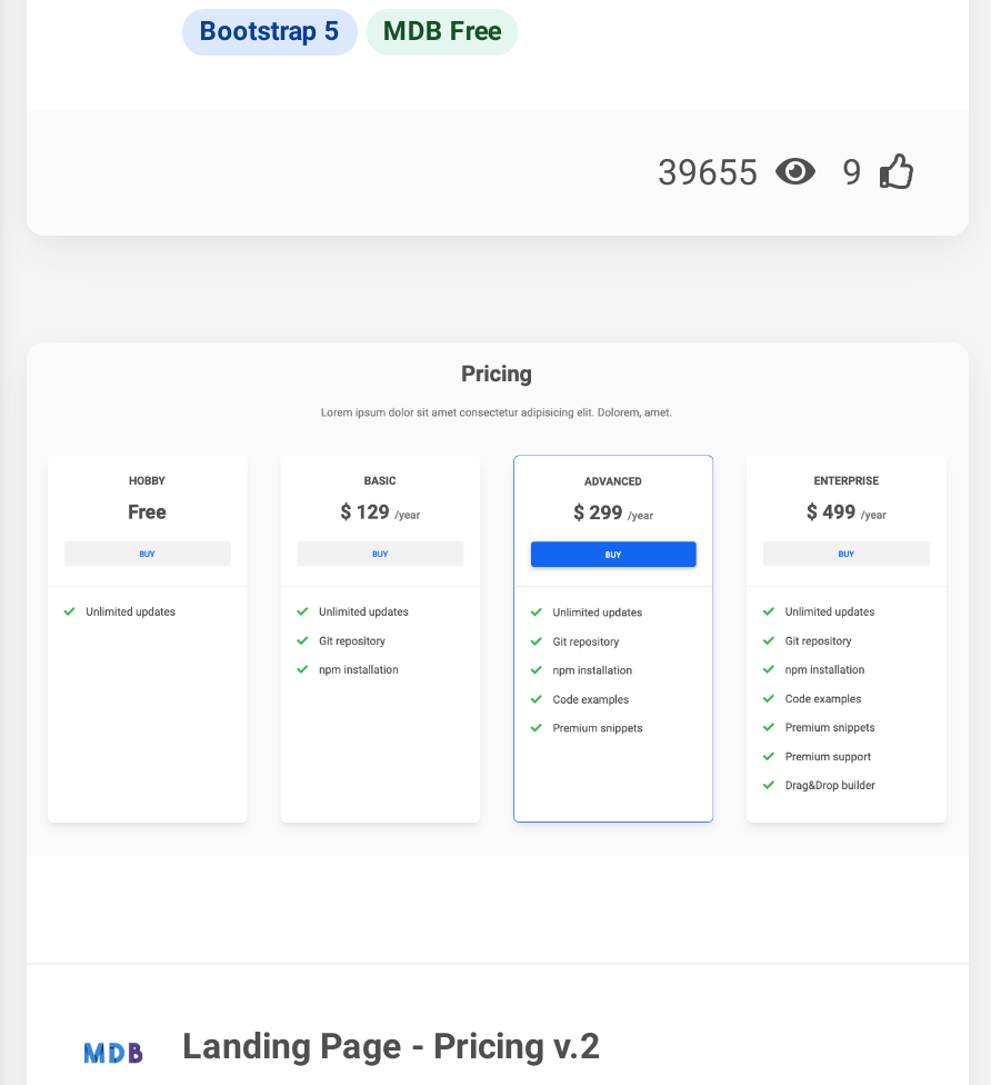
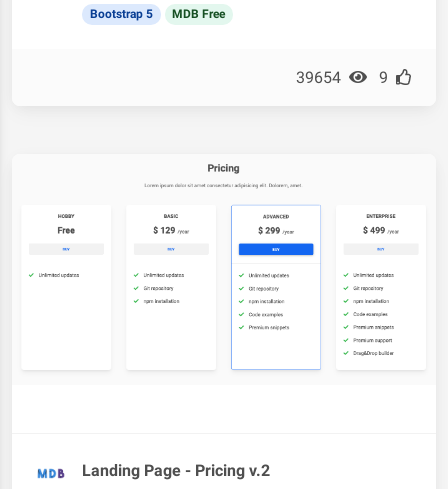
[658,152,871,194] 39655 9 -> [296,68,392,87] 39654 9

